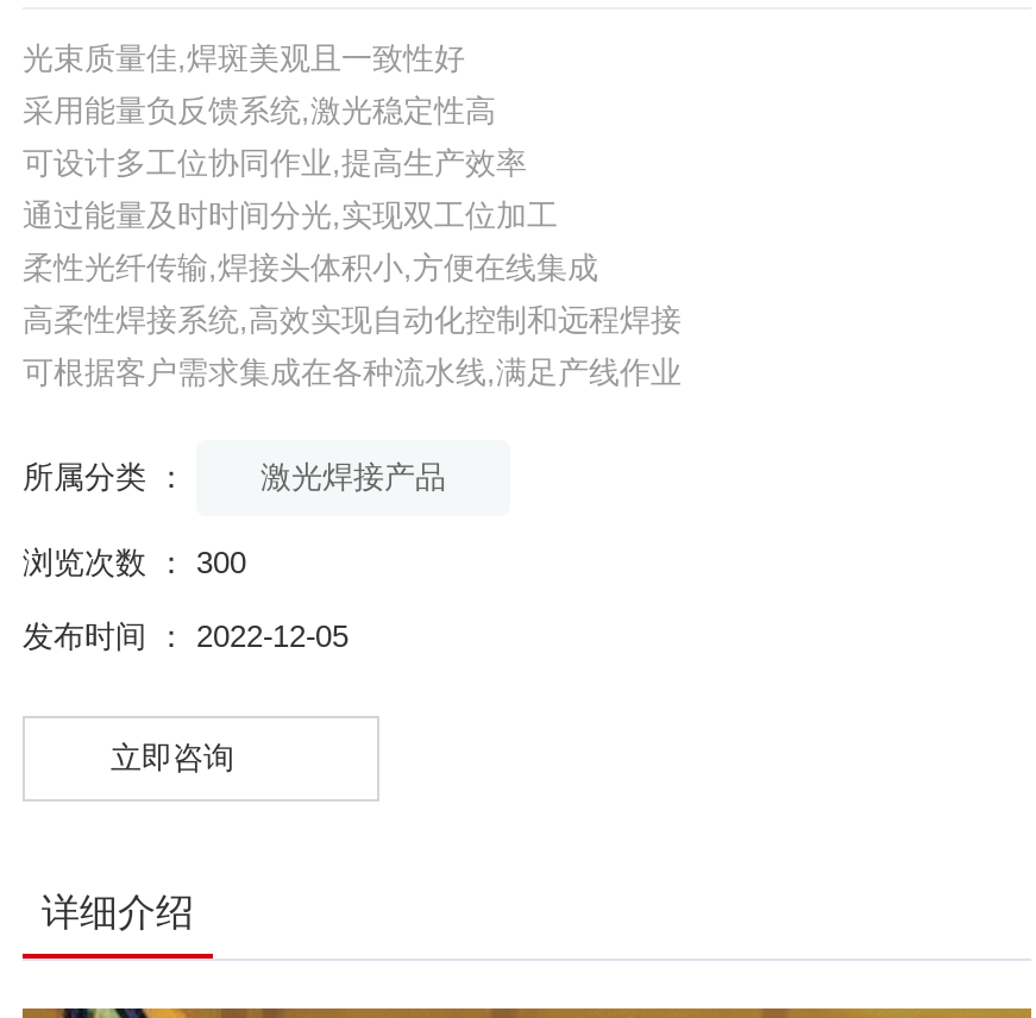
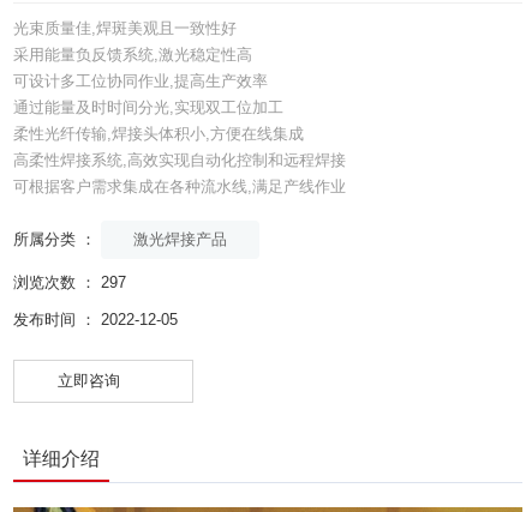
[23,544,246,580] 浏览次数 ：300 -> [13,273,126,291] 浏览次数 ：297

